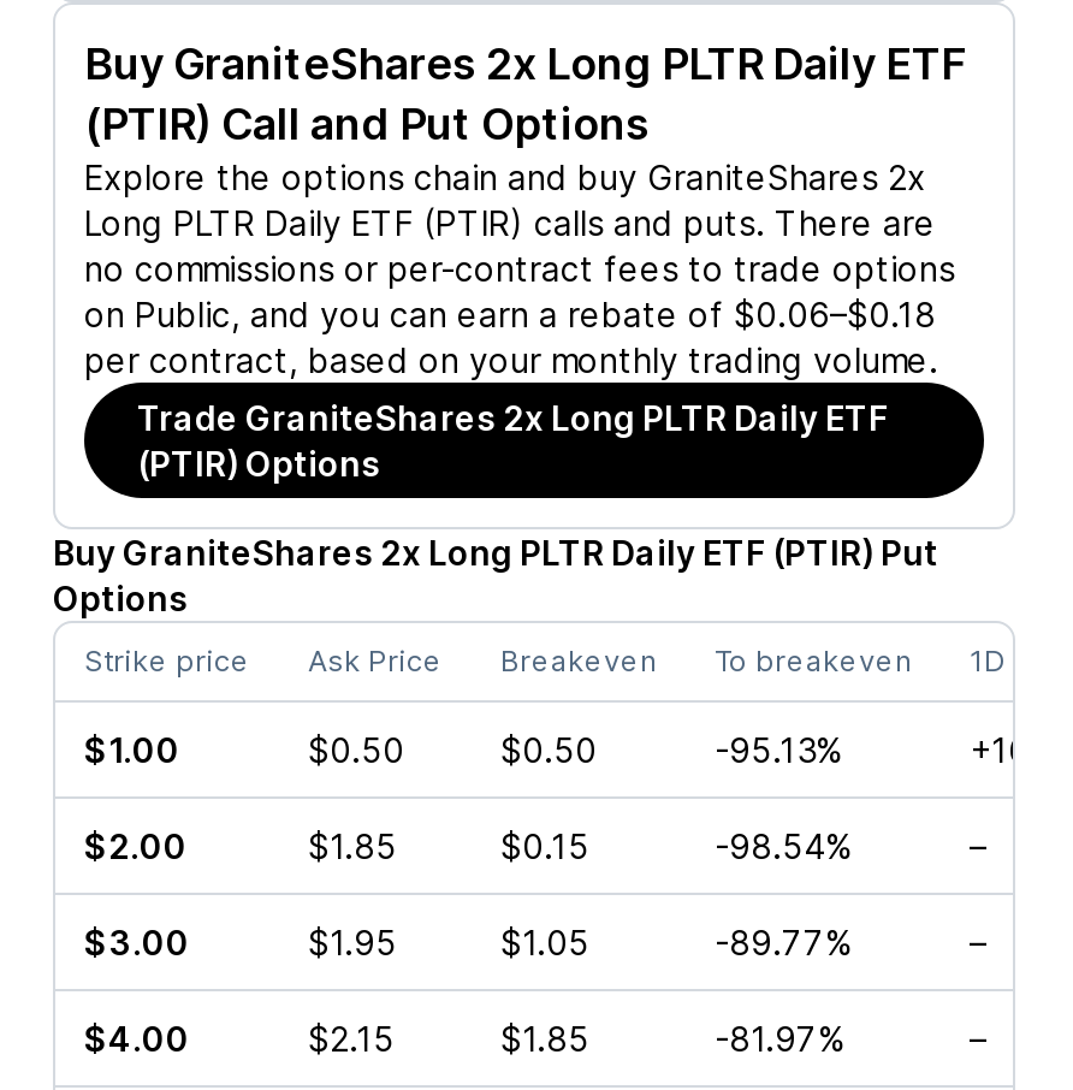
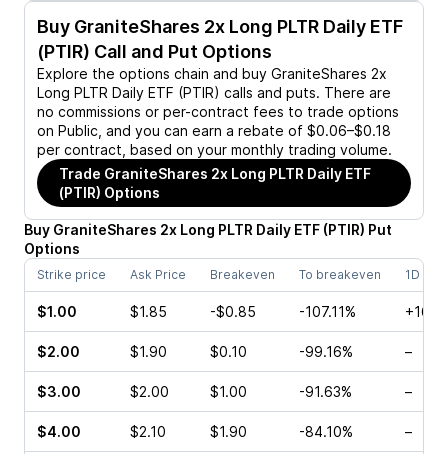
[308,729,404,770] $0.50 -> [130,303,167,320] $1.85
[500,729,597,770] $0.50 -> [210,303,256,320] -$0.85
[715,729,842,770] -95.13% -> [299,303,356,320] -107.11%
[308,825,397,866] $1.85 -> [130,343,167,360] $1.90
[500,825,589,866] $0.15 -> [210,343,247,360] $0.10
[715,825,852,866] -98.54% -> [299,343,353,360] -99.16%
[308,922,397,962] $1.95 -> [130,383,169,400] $2.00
[500,922,589,962] $1.05 -> [210,383,247,400] $1.00
[715,922,852,962] -89.77% -> [299,383,352,400] -91.63%
[308,1018,395,1059] $2.15 -> [130,423,166,440] $2.10
[500,1018,589,1059] $1.85 -> [210,423,247,440] $1.90
[715,1018,844,1059] -81.97% -> [299,423,353,440] -84.10%

